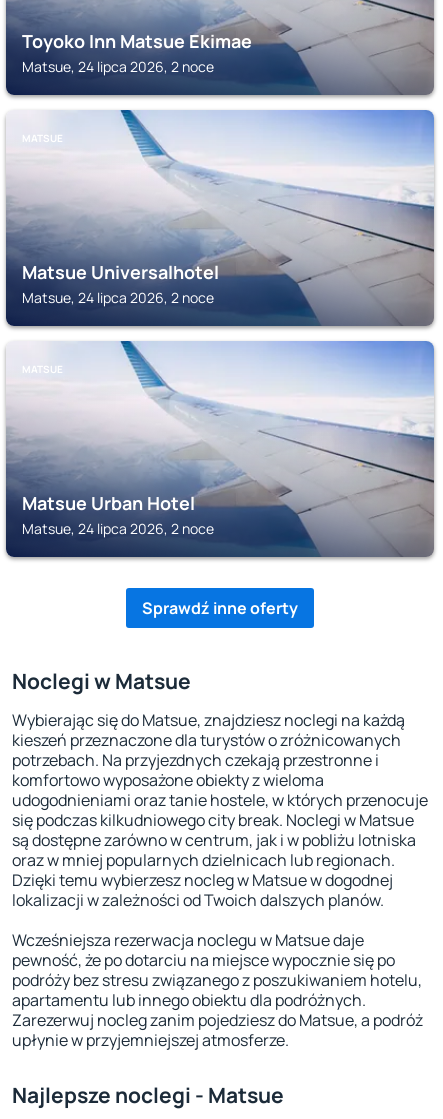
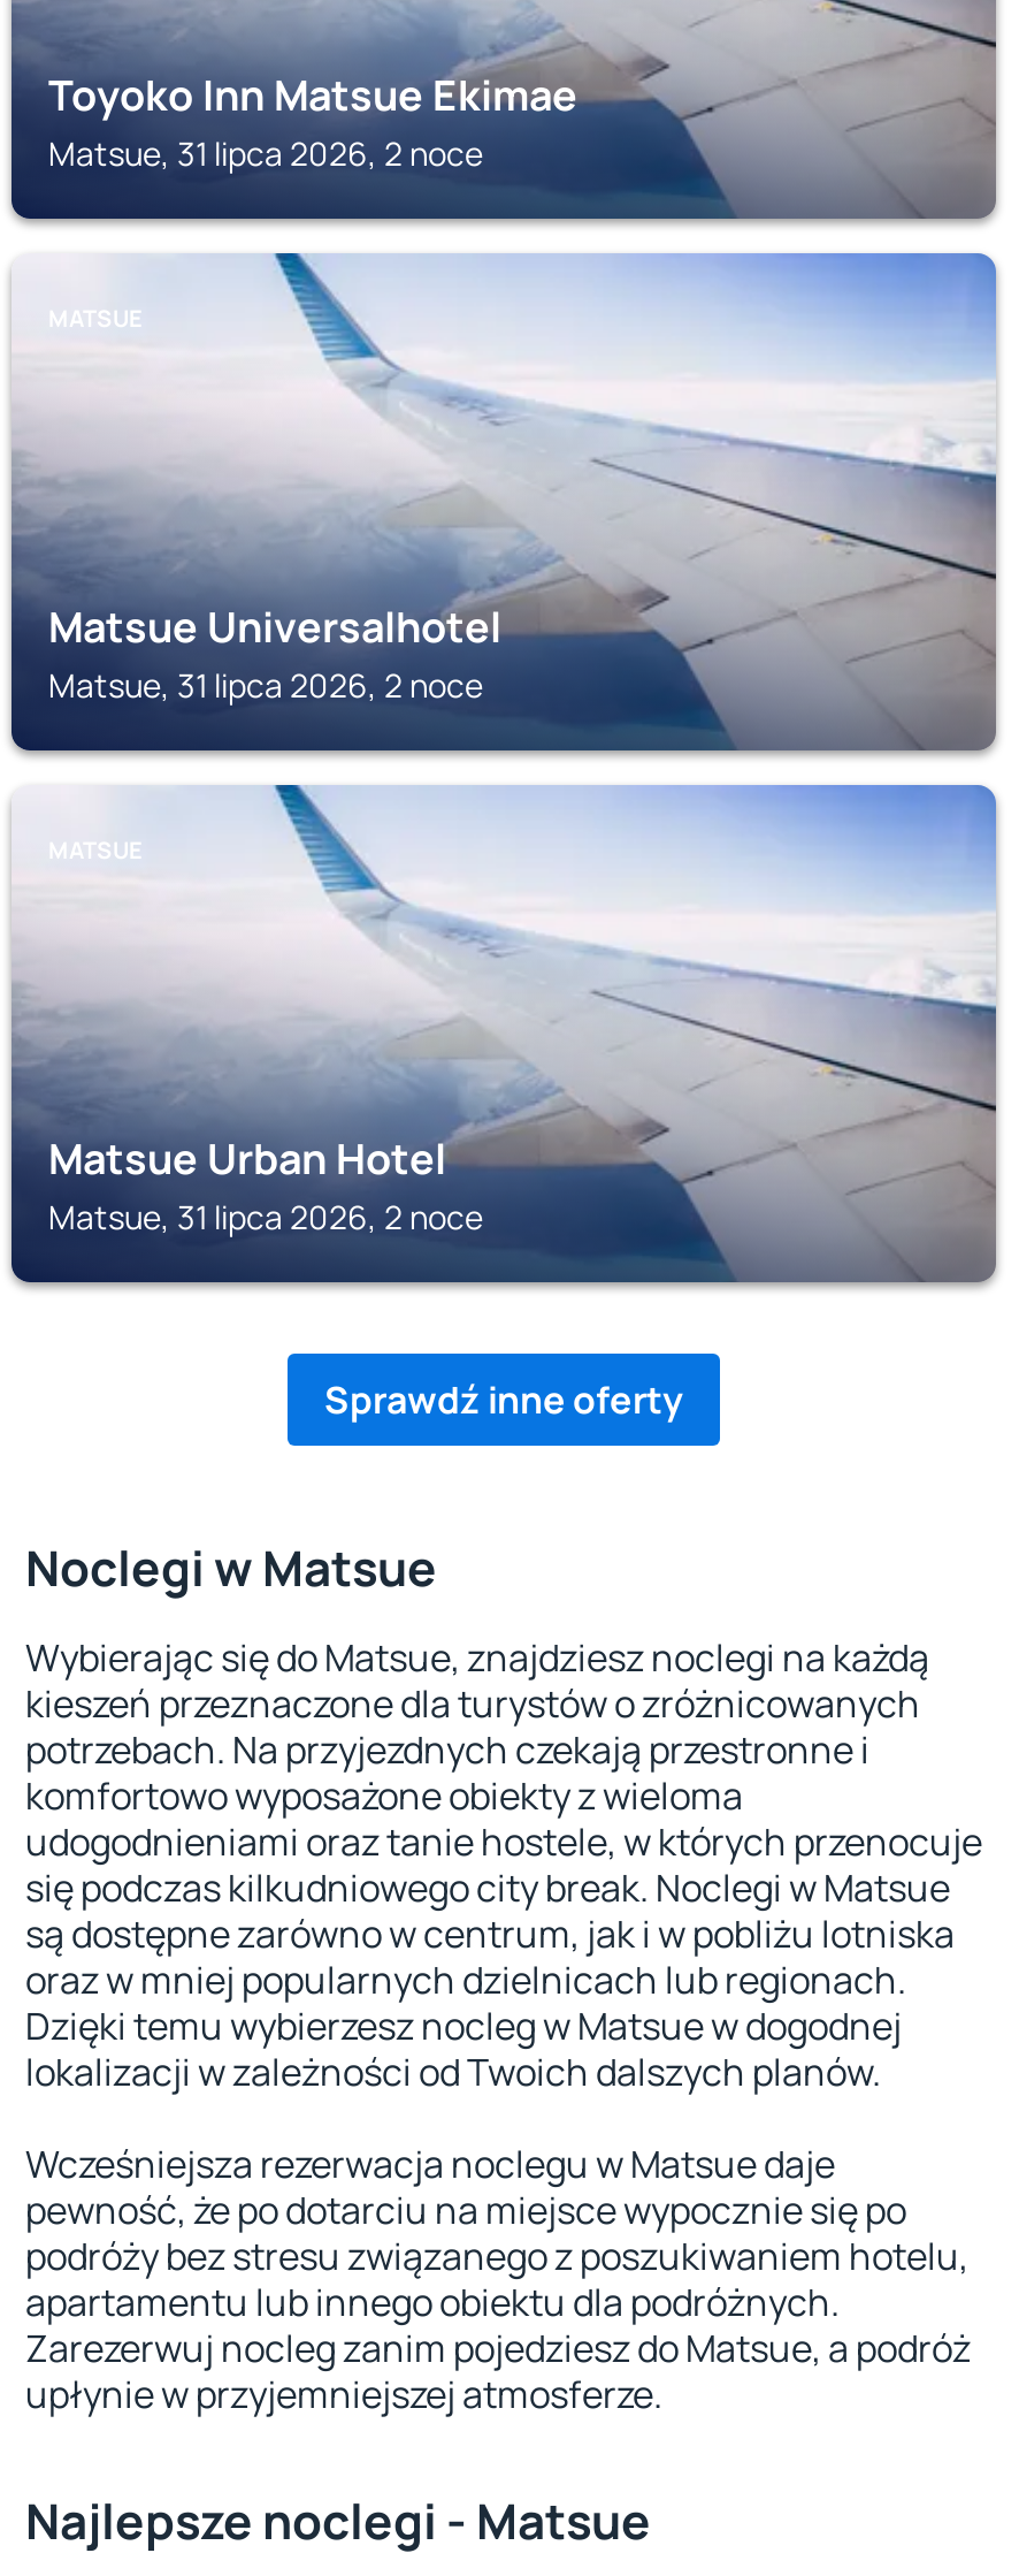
[22,57,214,76] Matsue, 24 lipca 2026, 2 noce -> [48,131,483,175] Matsue, 31 lipca 2026, 2 noce
[22,288,214,307] Matsue, 24 lipca 2026, 2 noce -> [48,663,483,707] Matsue, 31 lipca 2026, 2 noce
[22,519,214,538] Matsue, 24 lipca 2026, 2 noce -> [48,1195,483,1239] Matsue, 31 lipca 2026, 2 noce

